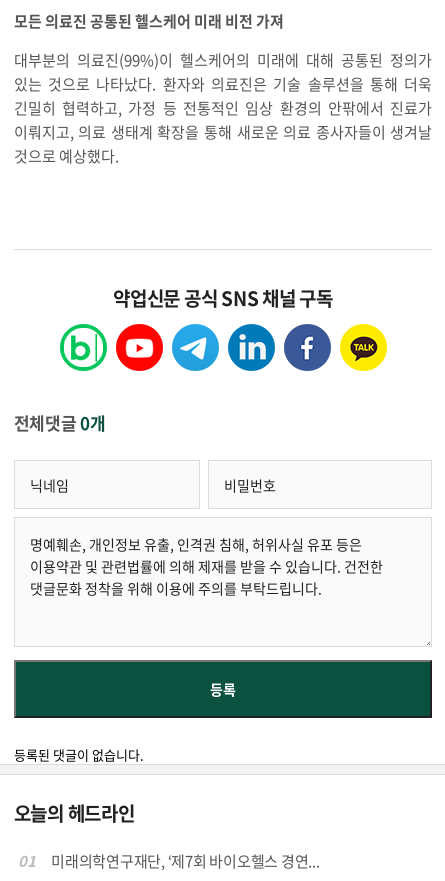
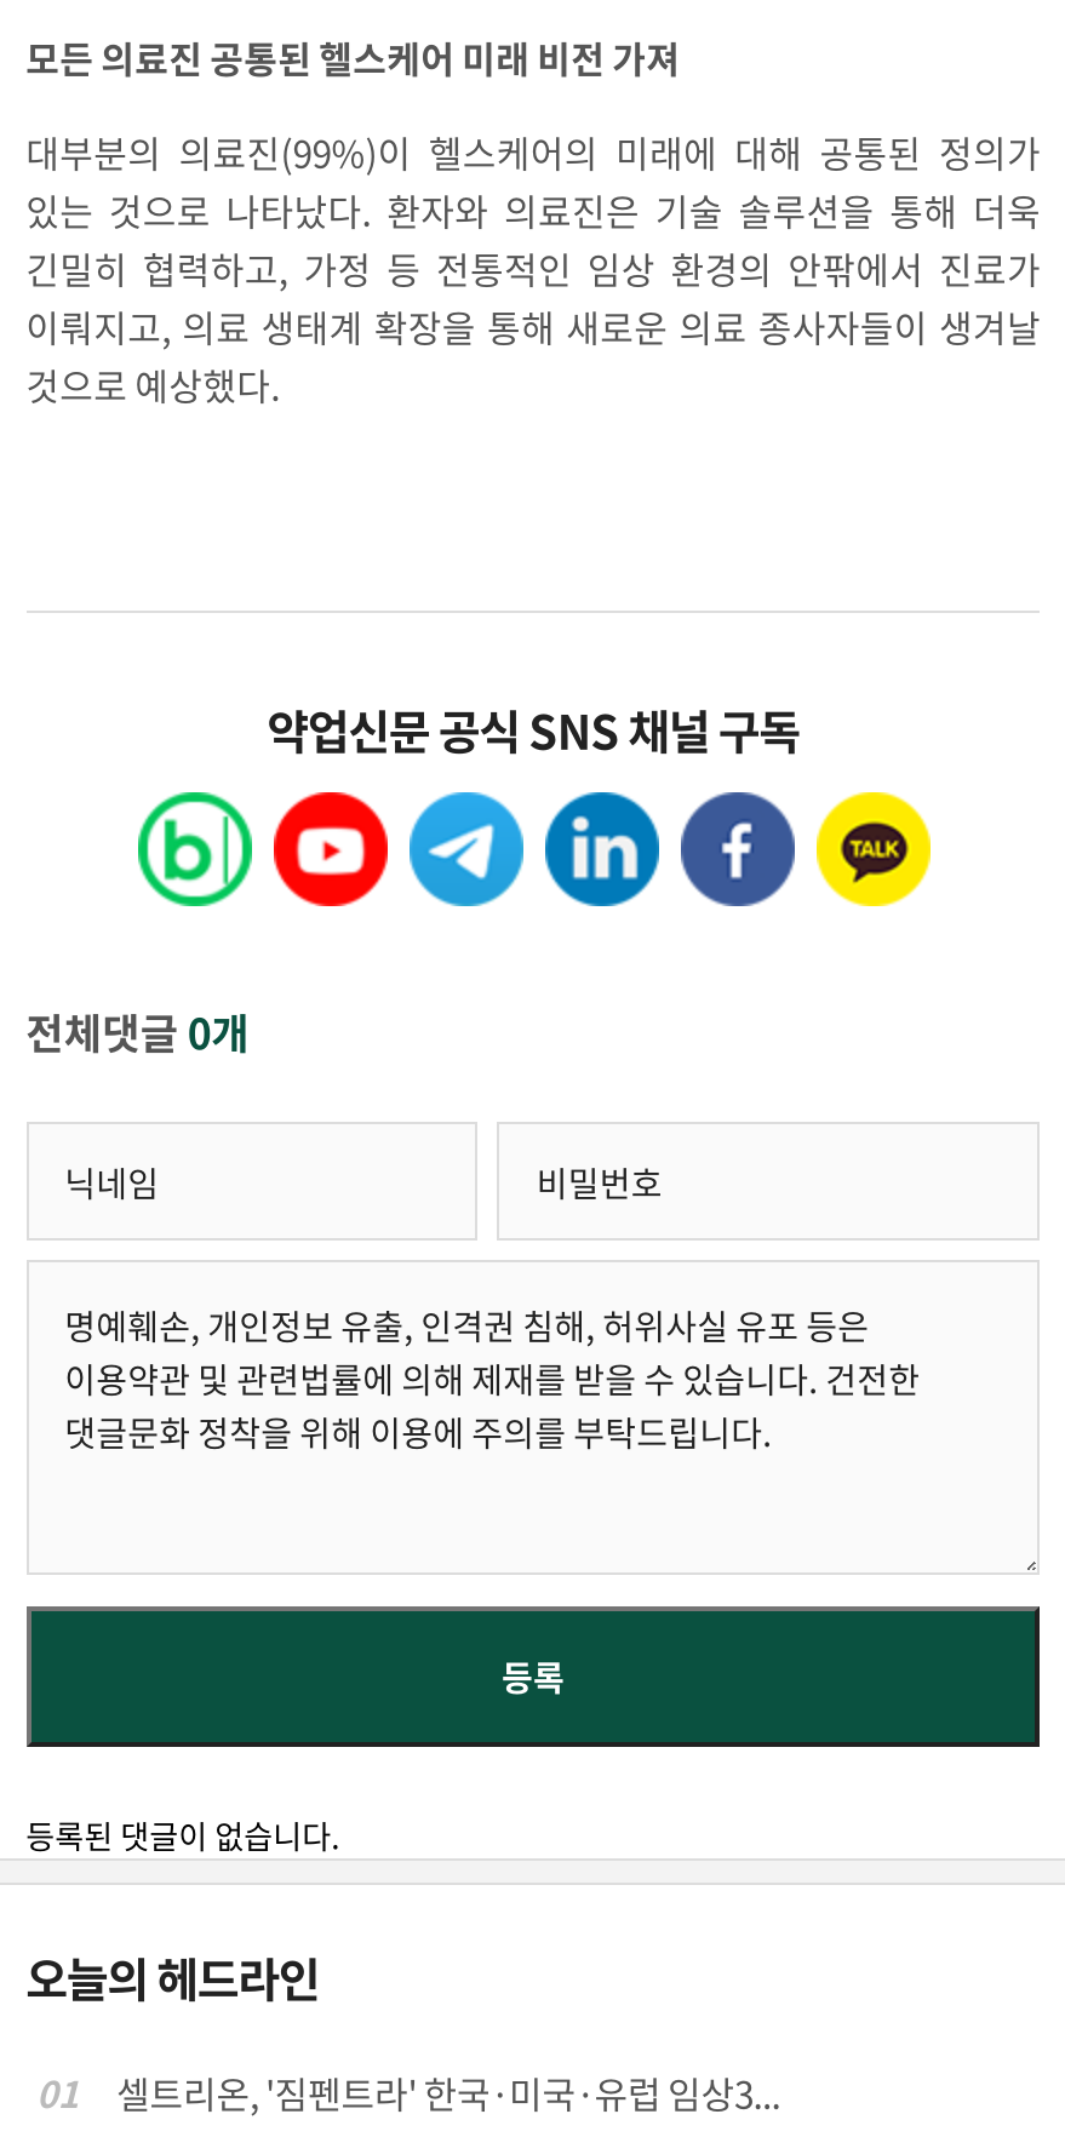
[51,850,319,872] 미래의학연구재단, ‘제7회 바이오헬스 경연... -> [116,2068,780,2121] 셀트리온, '짐펜트라' 한국·미국·유럽 임상3...

